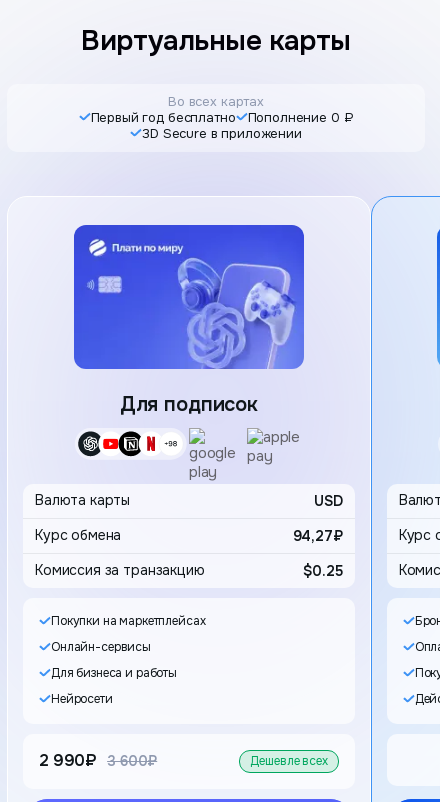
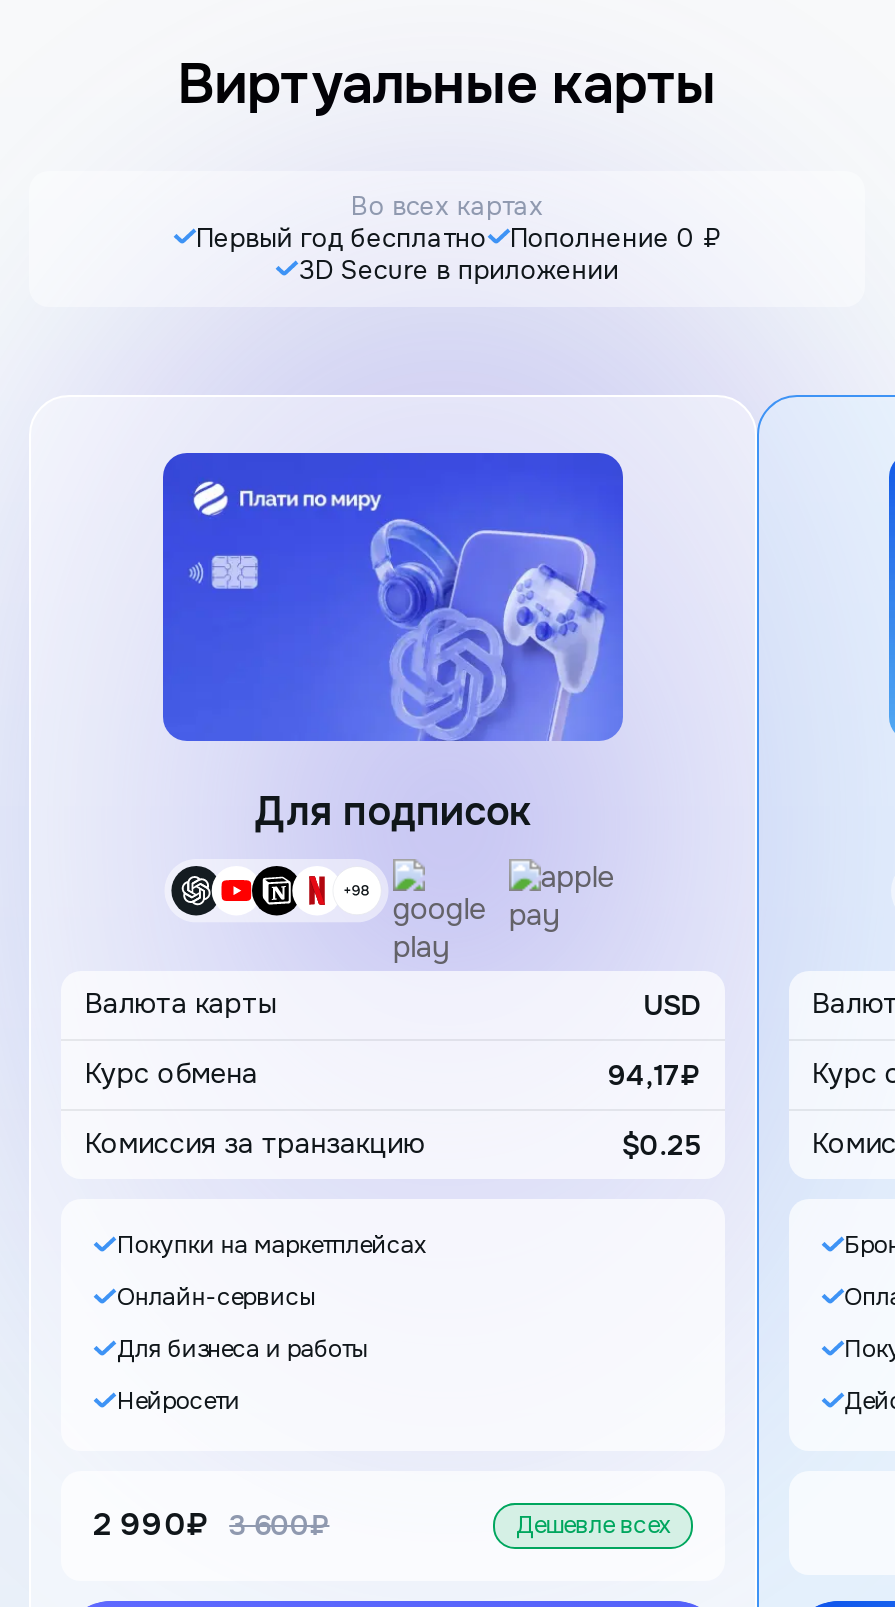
[292,527,343,545] 94,27₽ -> [608,1056,700,1092] 94,17₽

